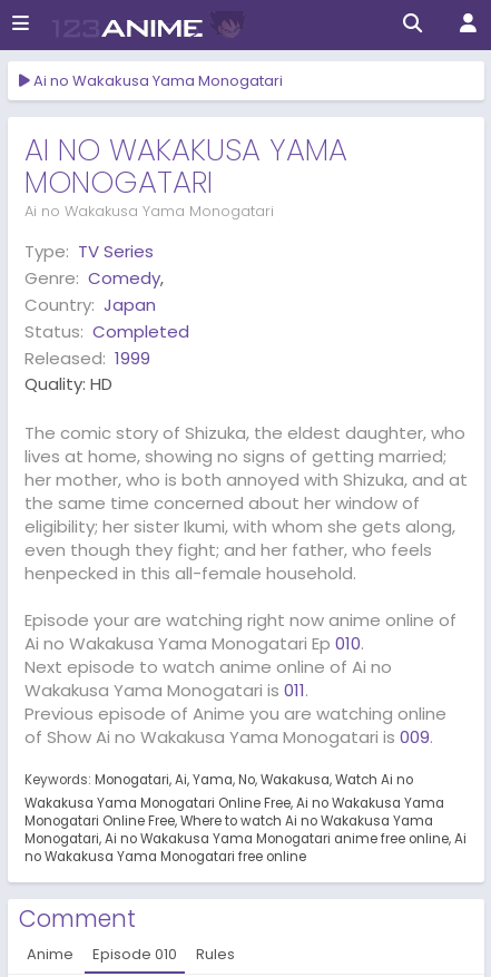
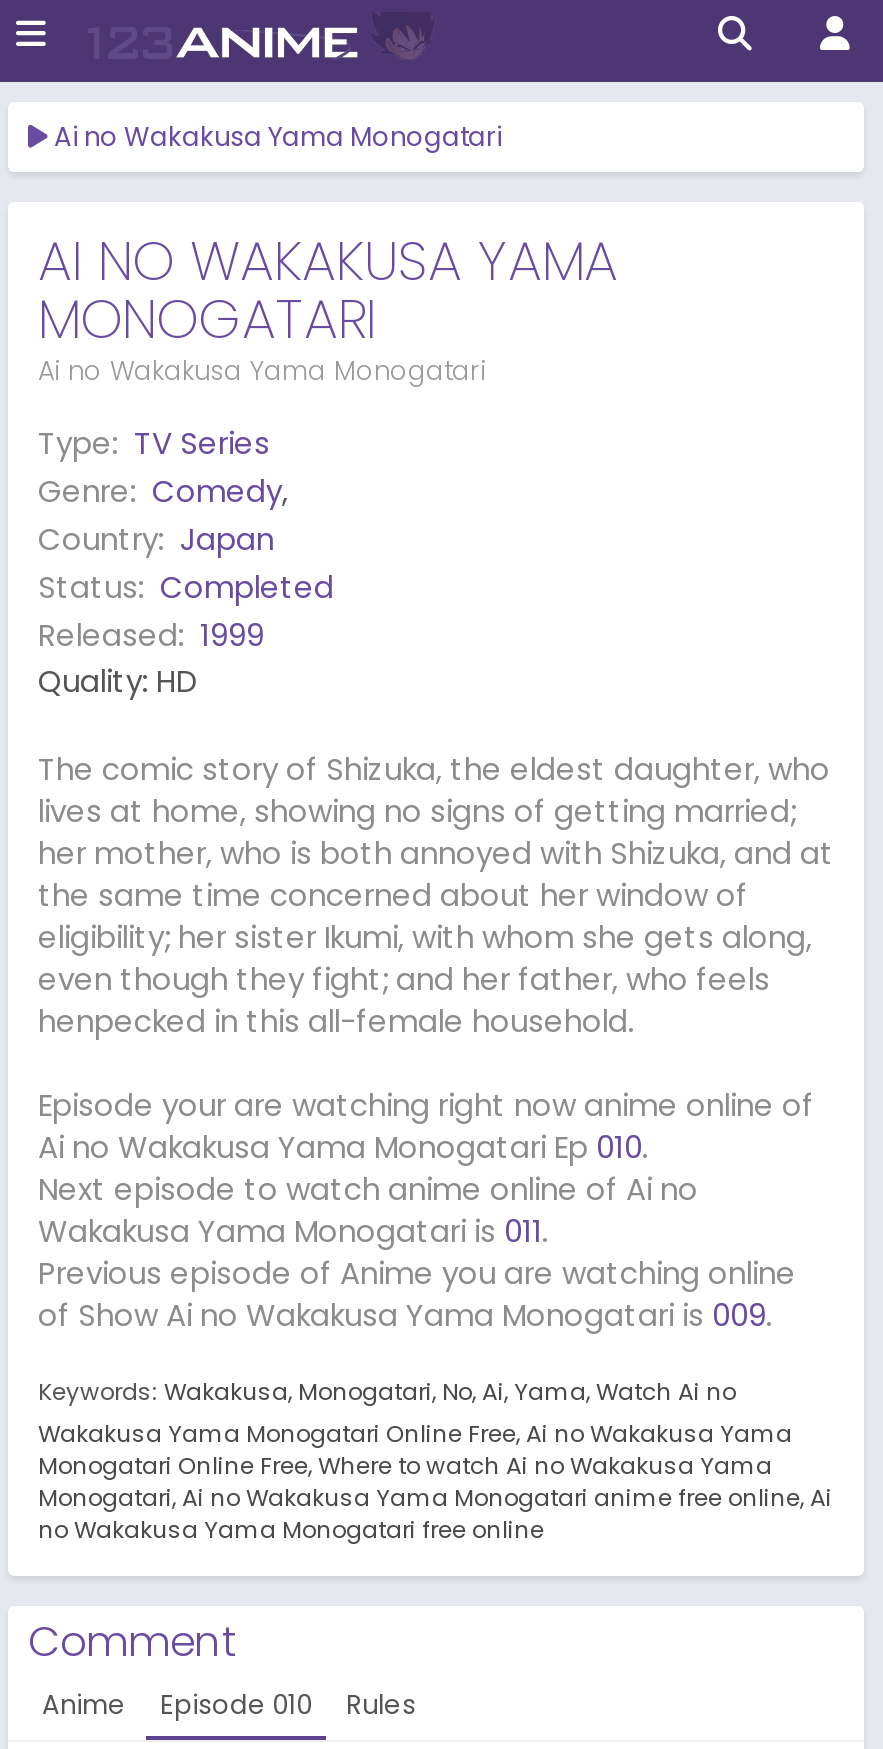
[24,771,413,789] Keywords: Monogatari Ai Yama No Wakakusa Watch Ai no -> [38,1376,736,1408] Keywords: Wakakusa Monogatari No Ai Yama Watch Ai no

